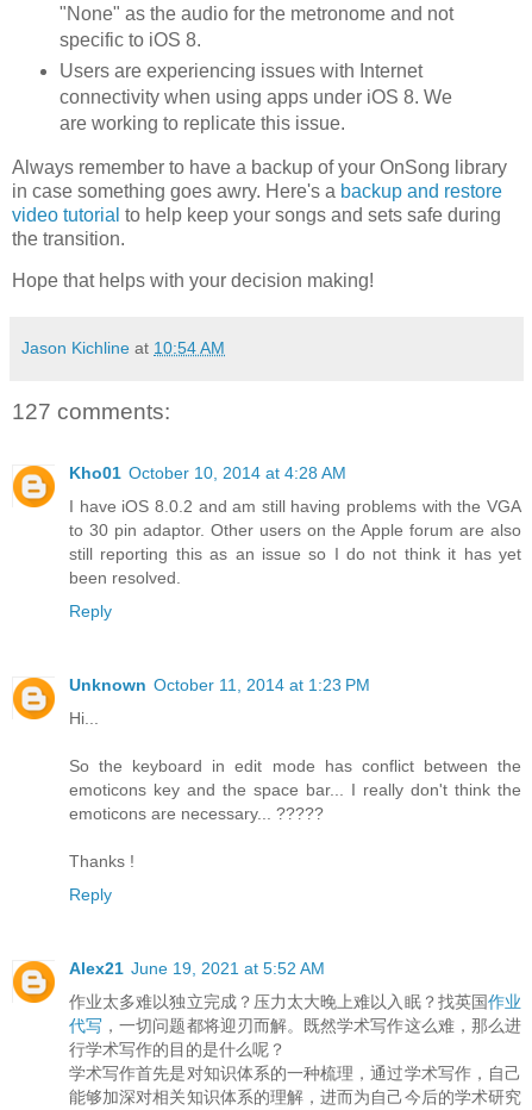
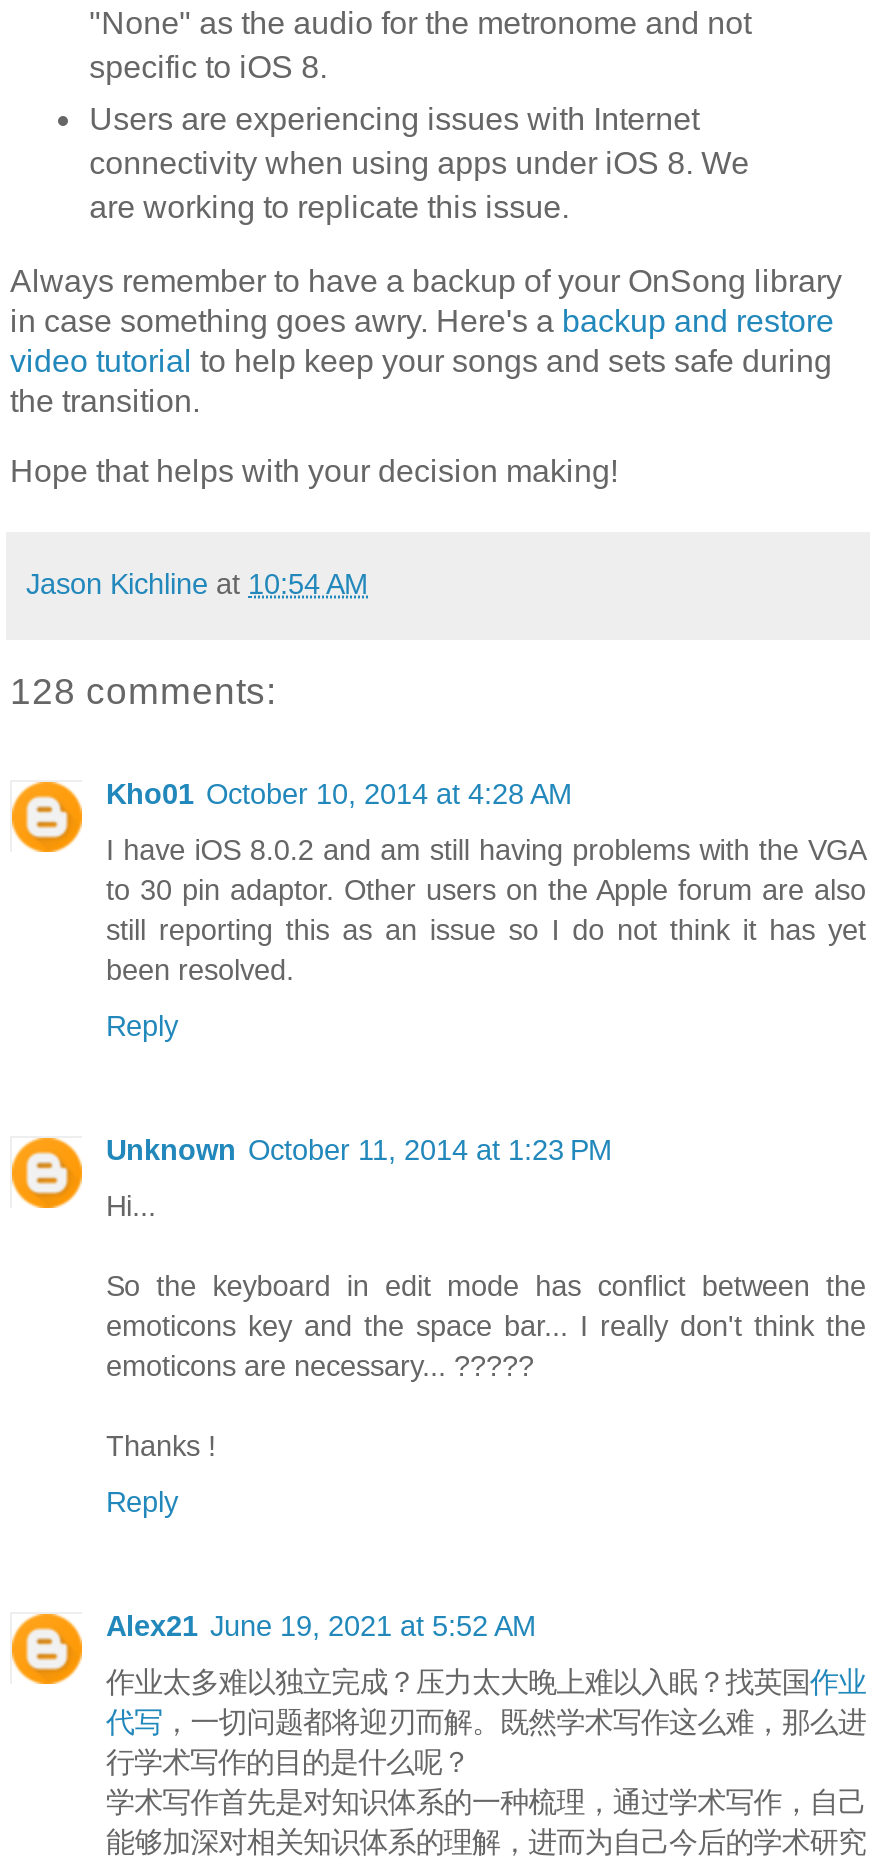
[12,398,170,423] 127 comments: -> [10,669,276,711] 128 comments:

